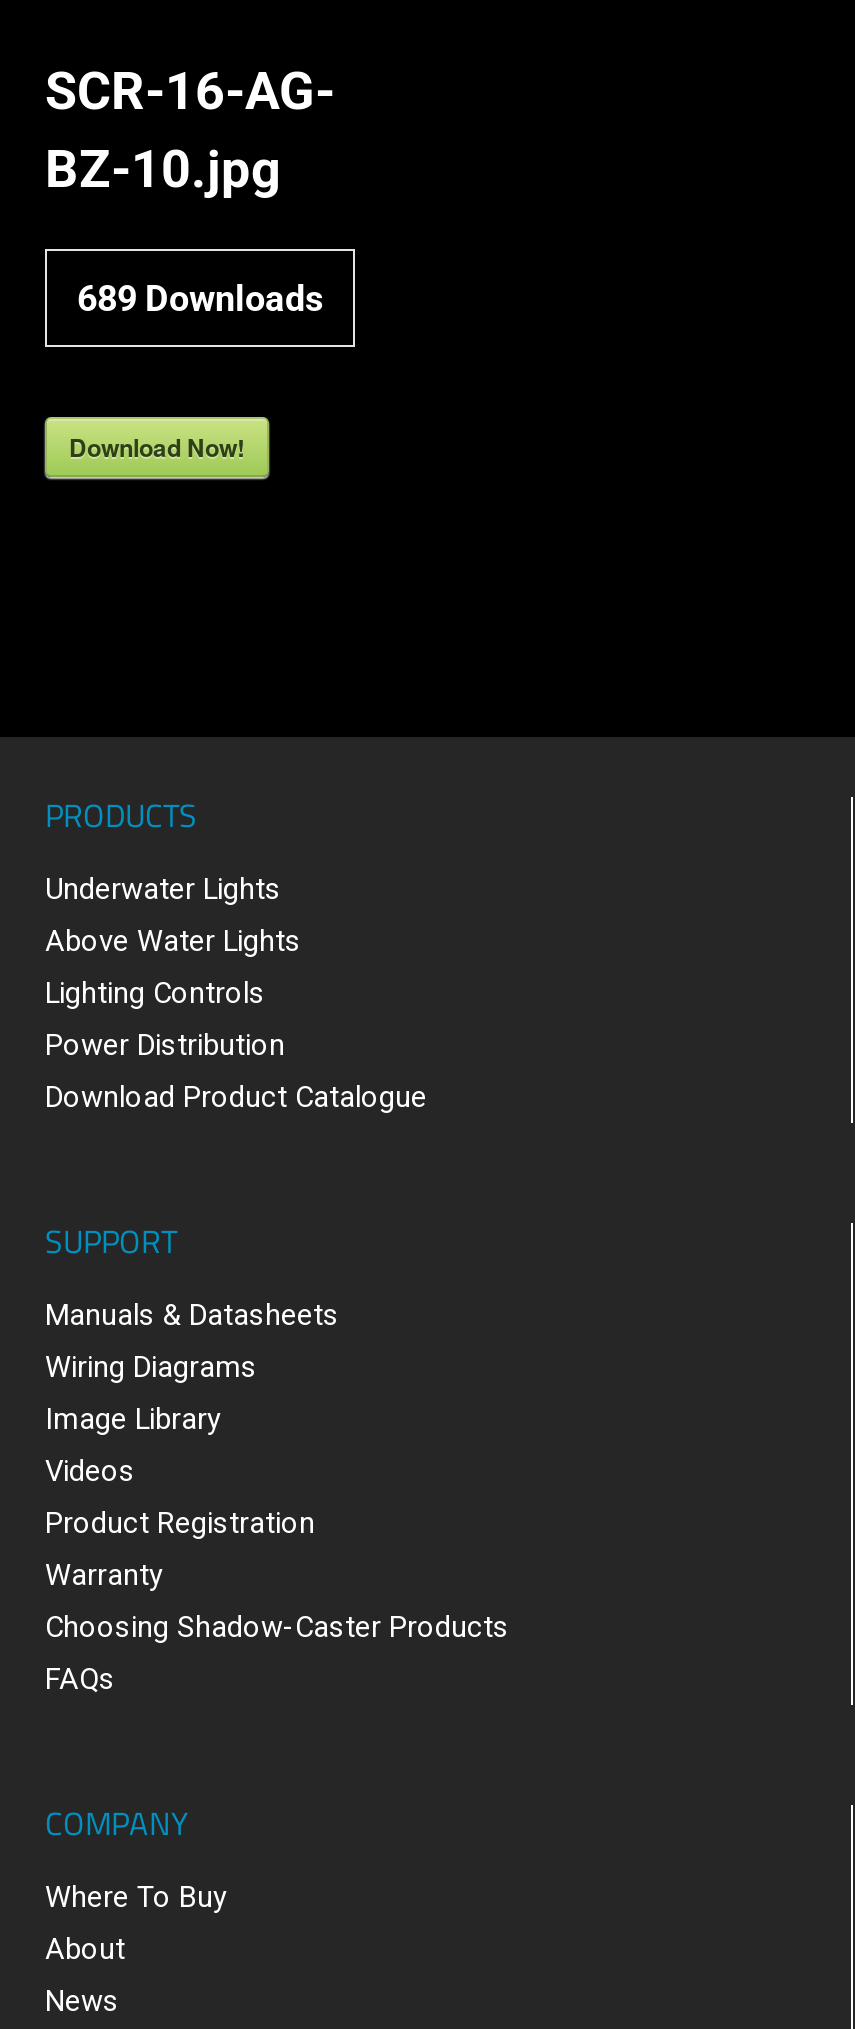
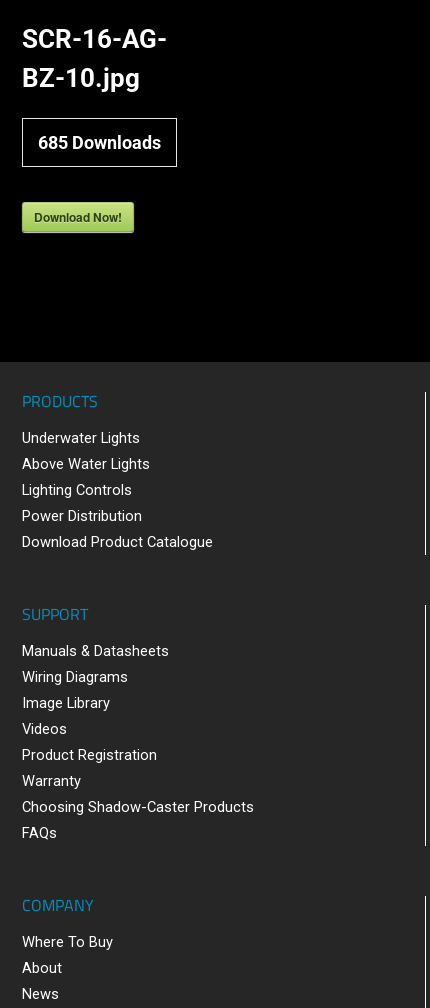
[77,277,323,319] 689 Downloads -> [38,132,161,153] 685 Downloads

